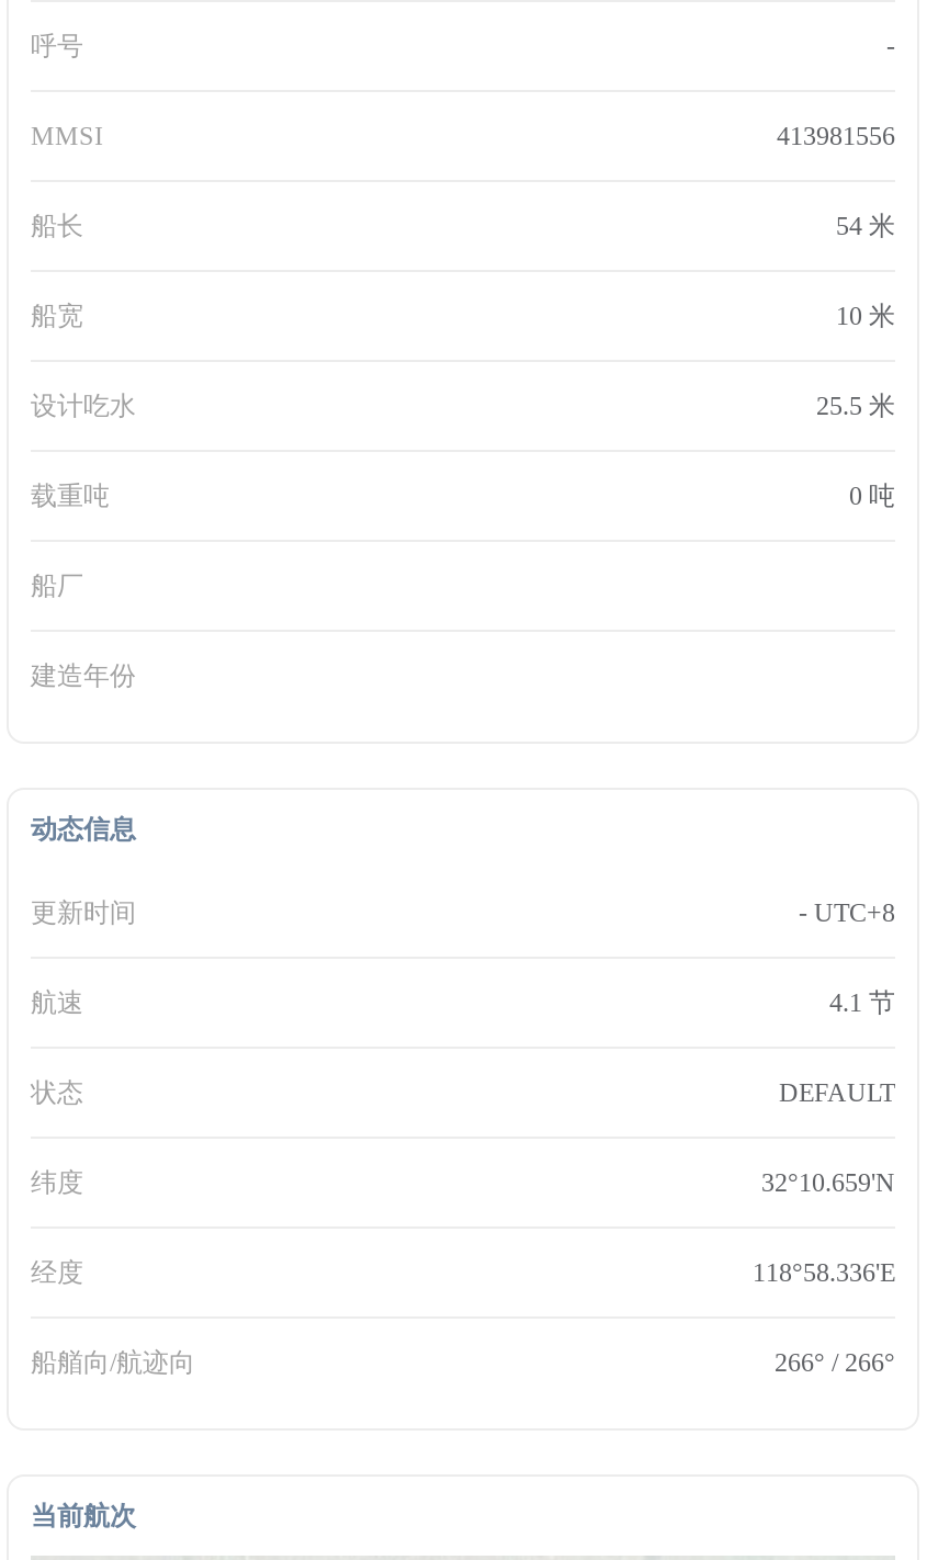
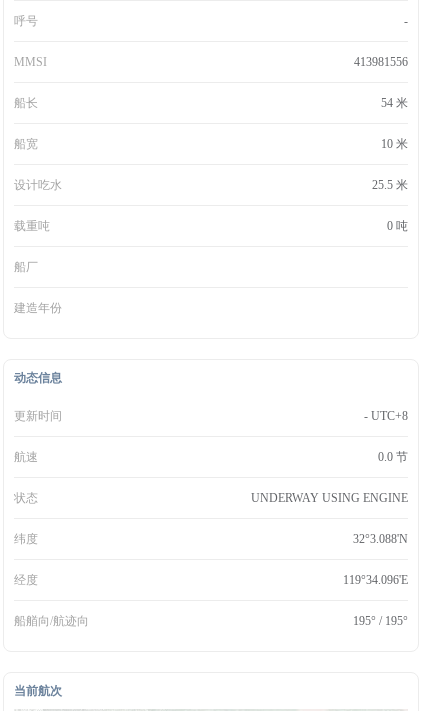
[829,987,895,1018] 4.1 节 -> [378,450,408,464] 0.0 节
[779,1077,895,1108] DEFAULT -> [251,491,408,505] UNDERWAY USING ENGINE
[761,1167,895,1198] 32°10.659'N -> [353,532,408,546] 32°3.088'N
[753,1257,895,1288] 118°58.336'E -> [343,573,408,587] 119°34.096'E
[775,1347,895,1378] 266° / 266° -> [353,614,408,628] 195° / 195°

